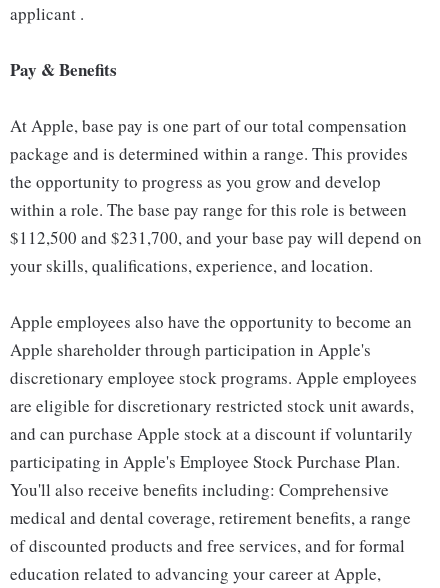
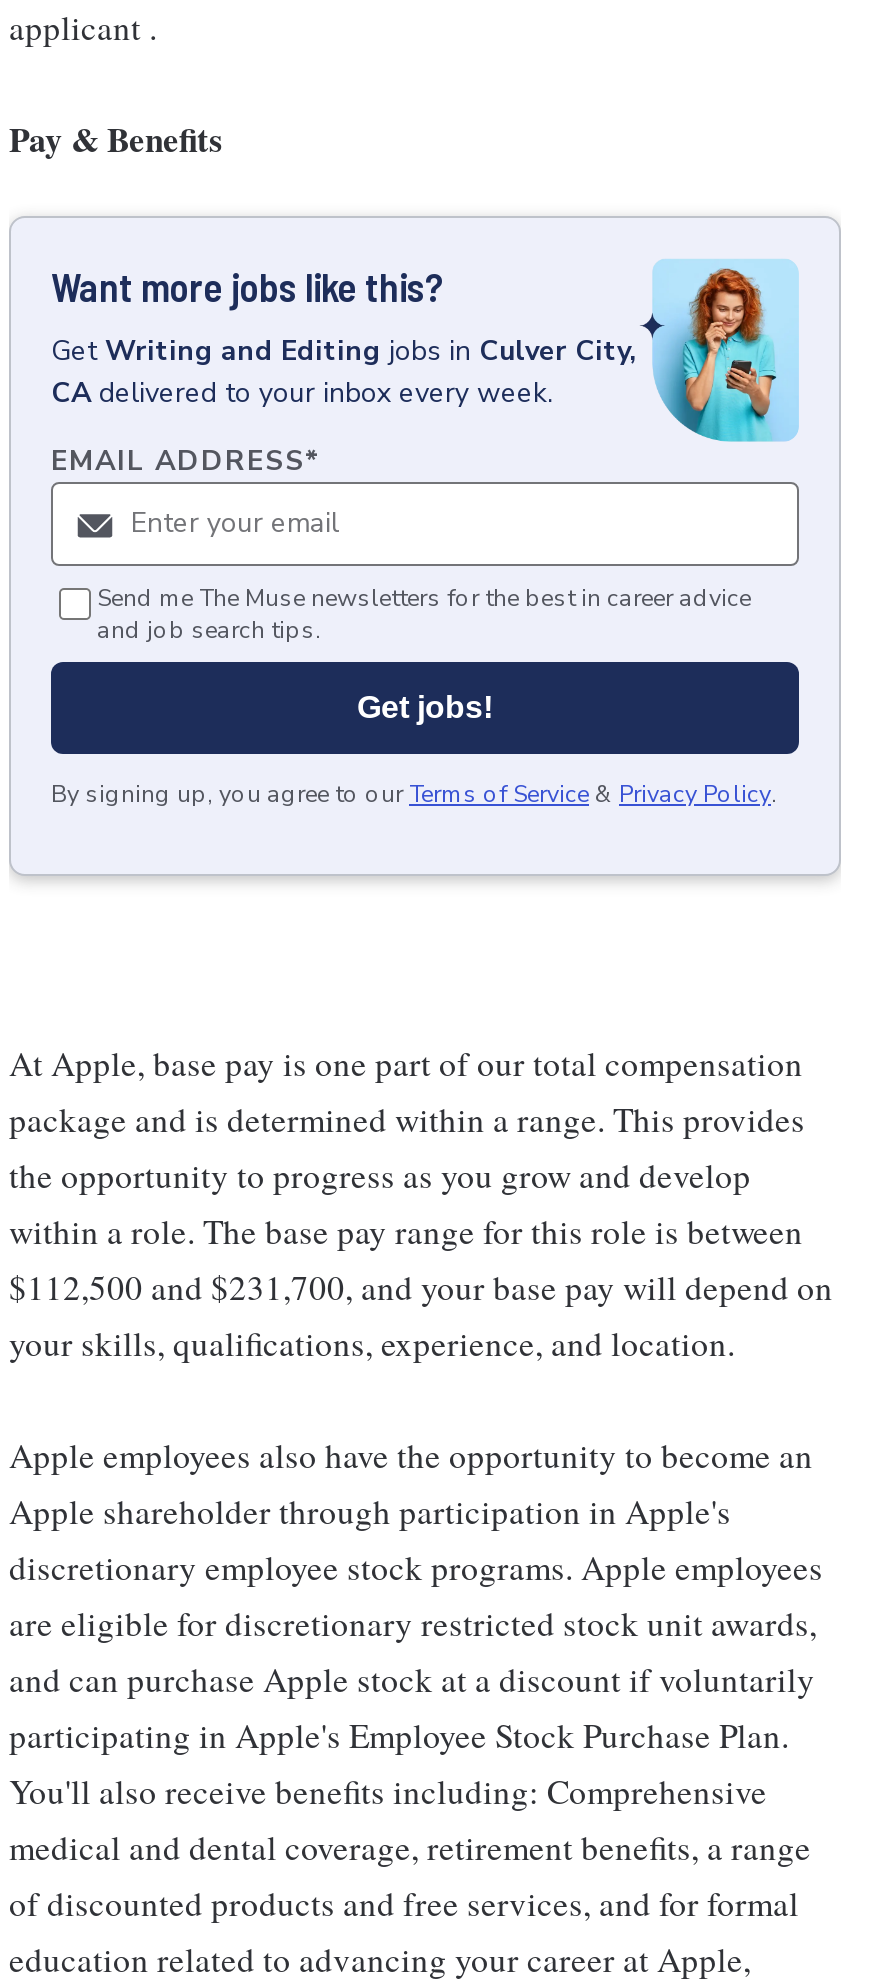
none -> [9,216,841,882] [image] | Want more jobs like this? | Get Writing and Editing jobs in Culver City, | CA delivered to your inbox every week. | EMAIL ADDRESS*
none -> [51,582,777,810] Send me The Muse newsletters for the best in career advice | and job search tips. | Get jobs! | By signing up, you agree to our Terms of Service & Privacy Policy.

